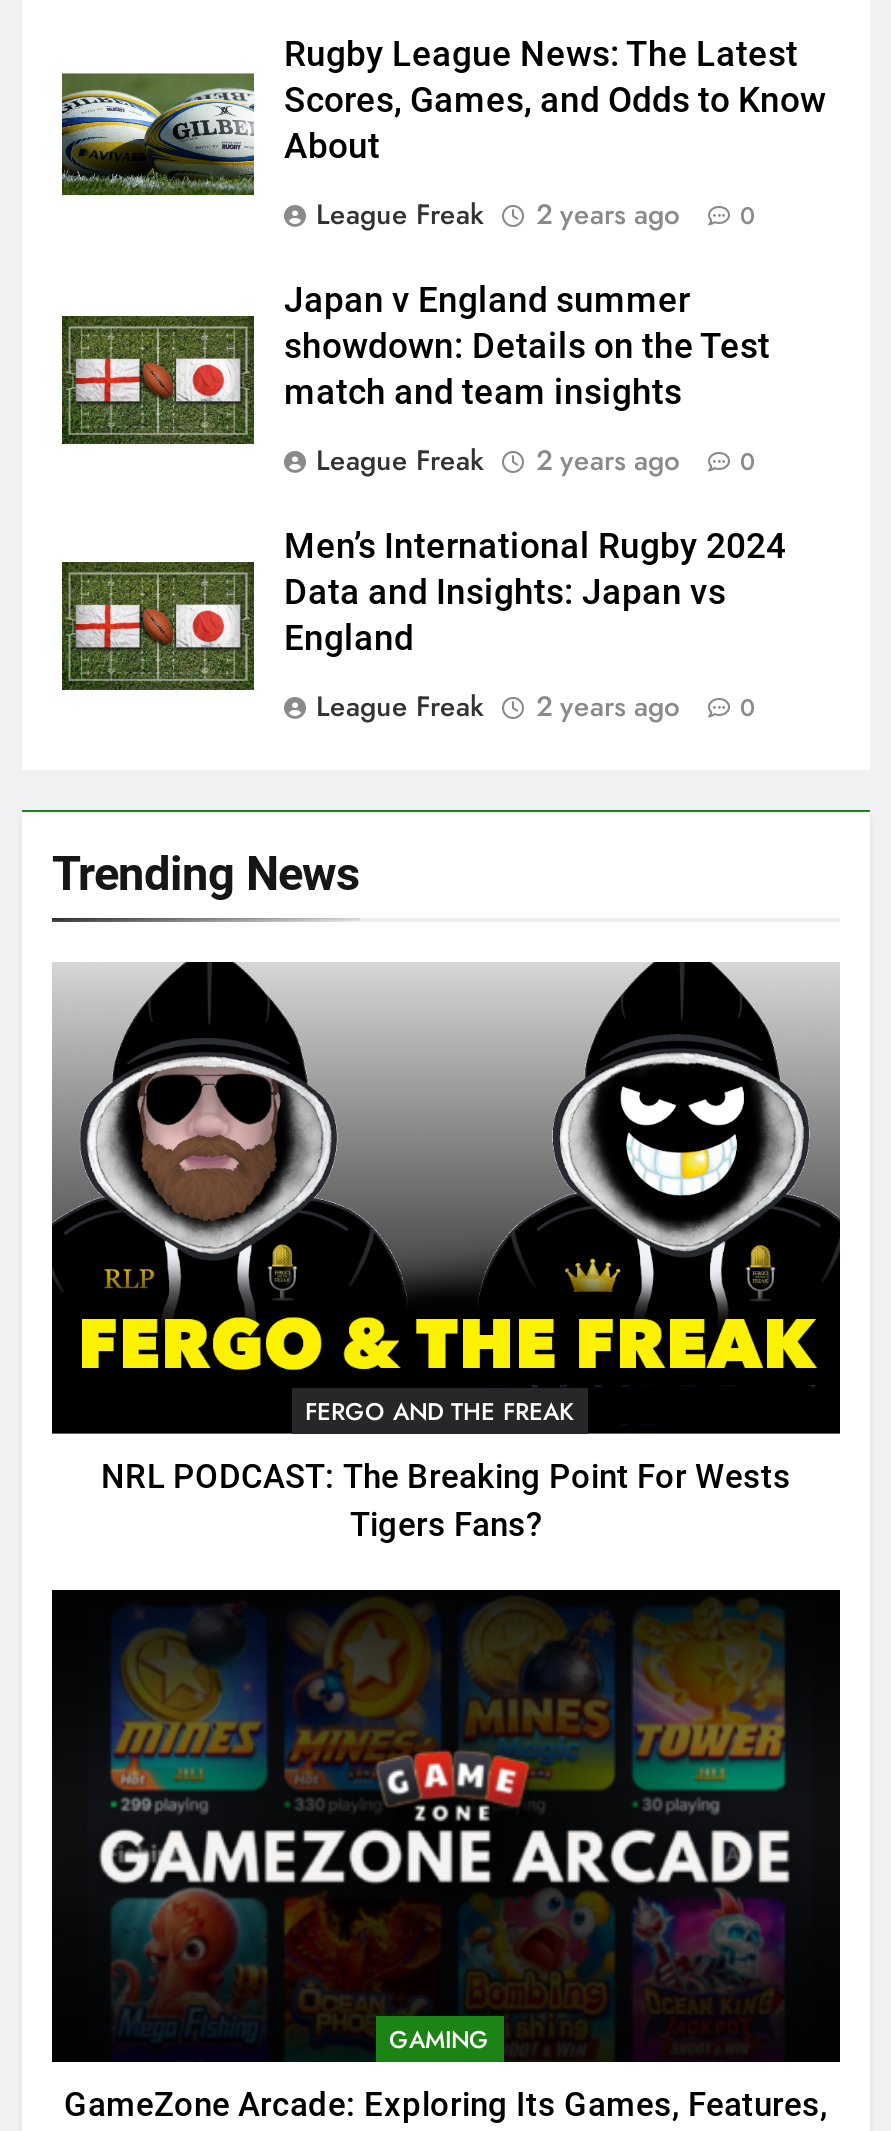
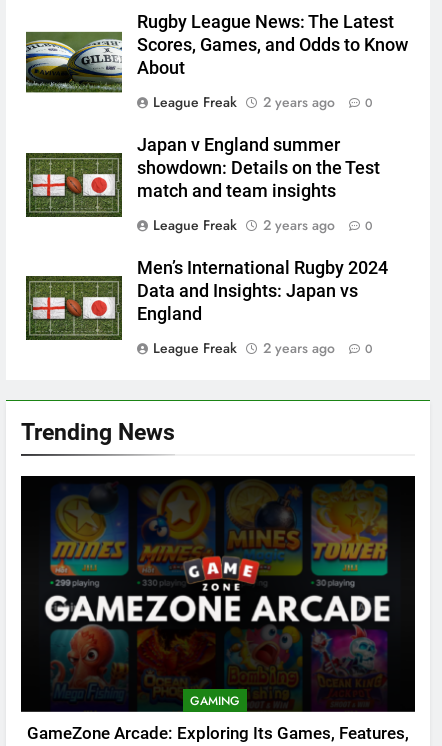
[52,962,840,1544] [image] | FERGO AND THE FREAK | NRL PODCAST: The Breaking Point For Wests | Tigers Fans? -> none

